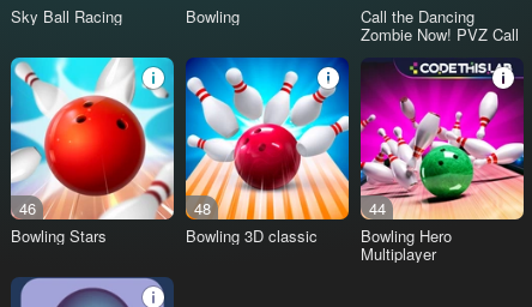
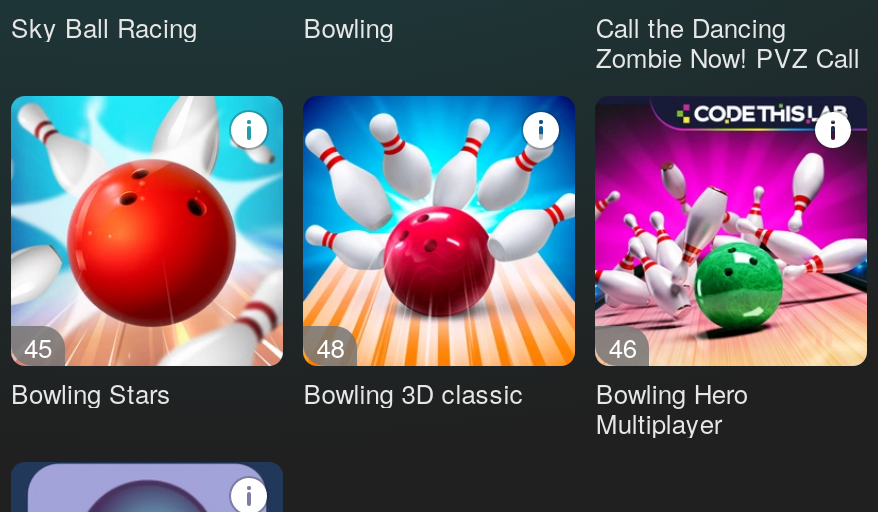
[19,196,35,219] 46 -> [24,327,52,365] 45
[369,196,386,219] 44 -> [609,327,637,365] 46

